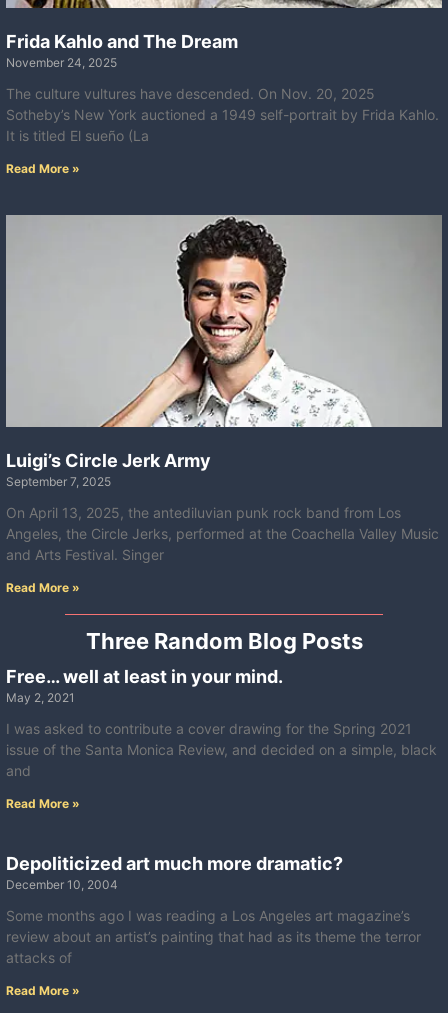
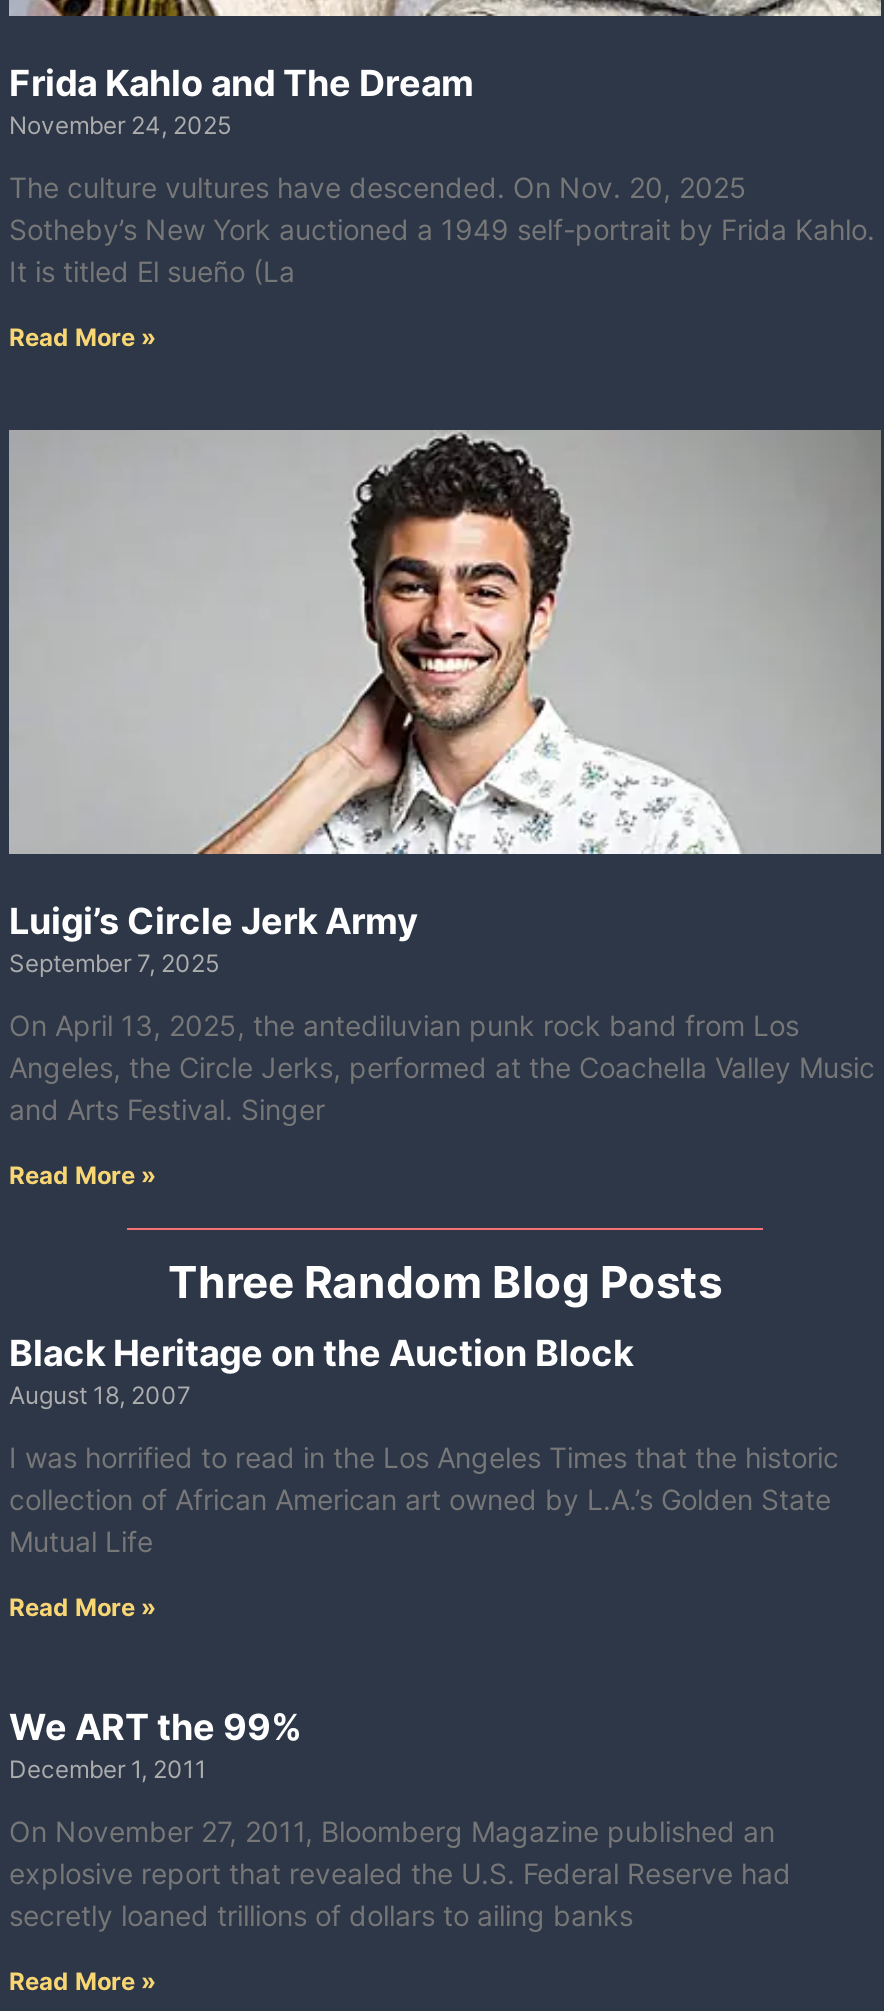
[6,666,283,705] Free… well at least in your mind. | May 2, 2021 -> [9,1333,633,1411] Black Heritage on the Auction Block | August 18, 2007
[6,720,437,779] I was asked to contribute a cover drawing for the Spring 2021 | issue of the Santa Monica Review, and decided on a simple, black | and -> [9,1441,839,1559] I was horrified to read in the Los Angeles Times that the historic | collection of African American art owned by L.A.’s Golden State | Mutual Life
[6,853,343,892] Depoliticized art much more dramatic? | December 10, 2004 -> [9,1707,301,1785] We ART the 99% | December 1, 2011
[6,907,421,966] Some months ago I was reading a Los Angeles art magazine’s | review about an artist’s painting that had as its theme the terror | attacks of -> [9,1815,791,1933] On November 27, 2011, Bloomberg Magazine published an | explosive report that revealed the U.S. Federal Reserve had | secretly loaned trillions of dollars to ailing banks

